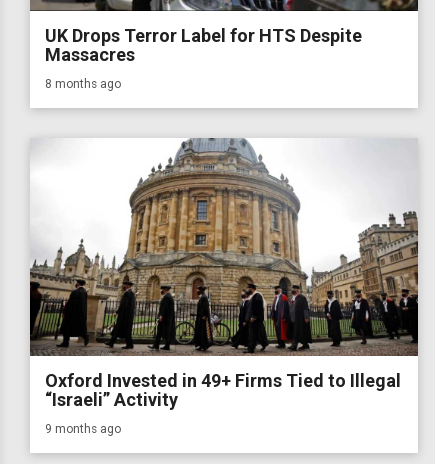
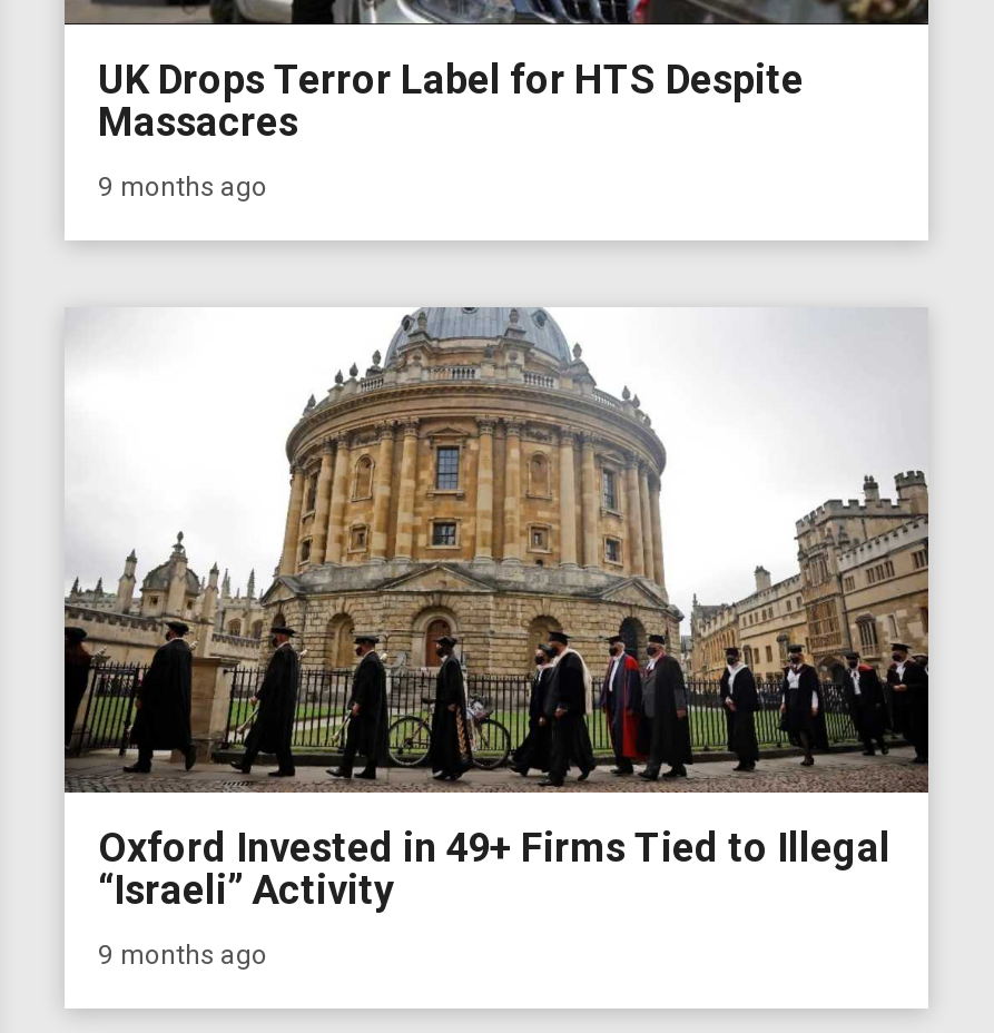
[45,76,121,90] 8 months ago -> [98,170,267,201] 9 months ago

